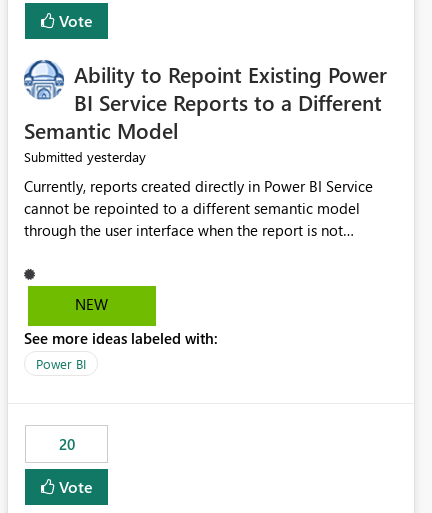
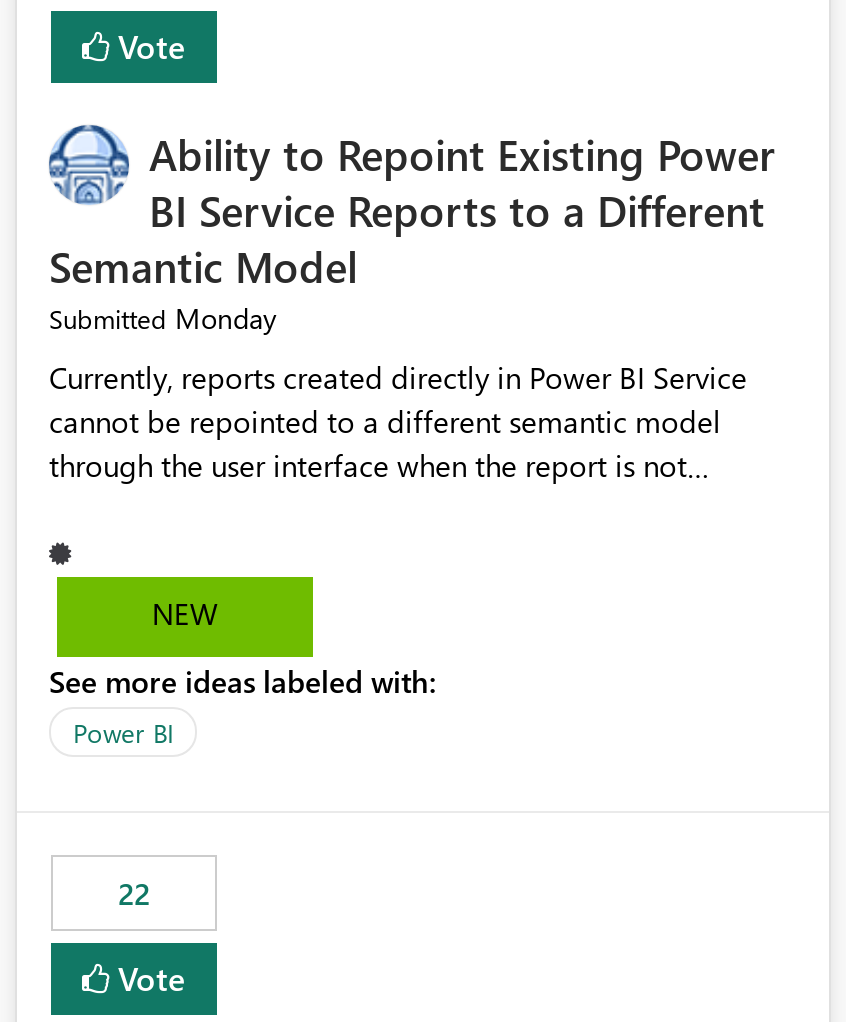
[24,147,146,166] Submitted yesterday -> [49,300,277,338] Submitted Monday
[58,434,74,454] 20 -> [118,874,150,914] 22

